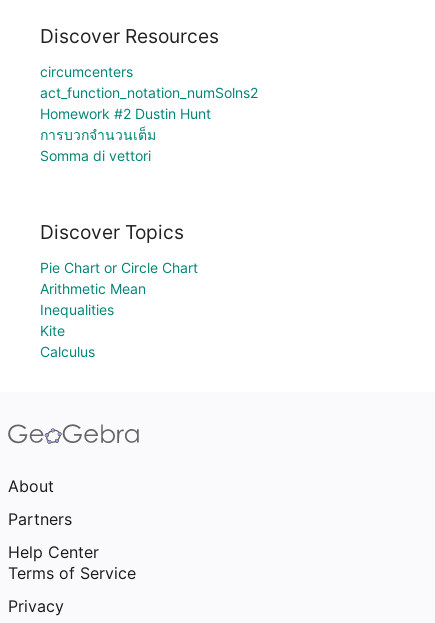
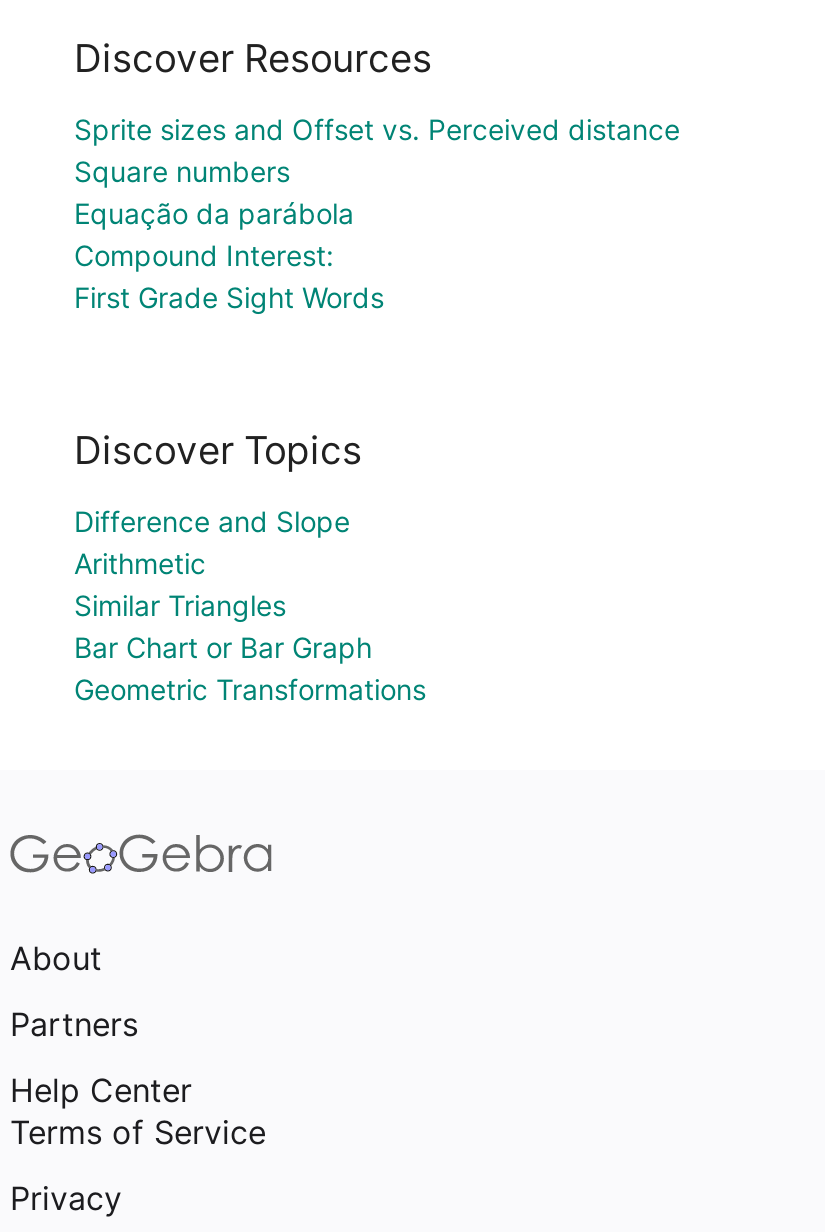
[40,63,258,164] circumcenters | act_function_notation_numSolns2 | Homework #2 Dustin Hunt | การบวกจำนวนเต็ม | Somma di vettori -> [74,113,680,315] Sprite sizes and Offset vs. Perceived distance | Square numbers | Equação da parábola | Compound Interest: | First Grade Sight Words
[40,259,198,360] Pie Chart or Circle Chart | Arithmetic Mean | Inequalities | Kite | Calculus -> [74,504,426,706] Difference and Slope | Arithmetic | Similar Triangles | Bar Chart or Bar Graph | Geometric Transformations

